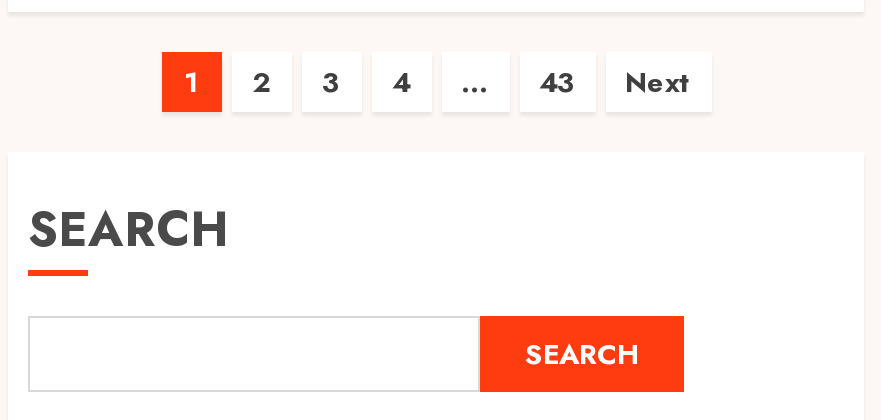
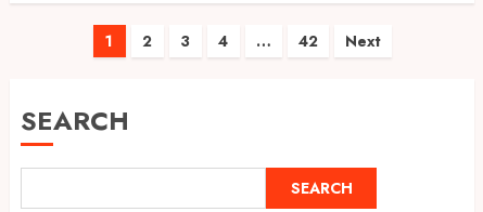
[539,62,575,102] 43 -> [298,30,317,52] 42

